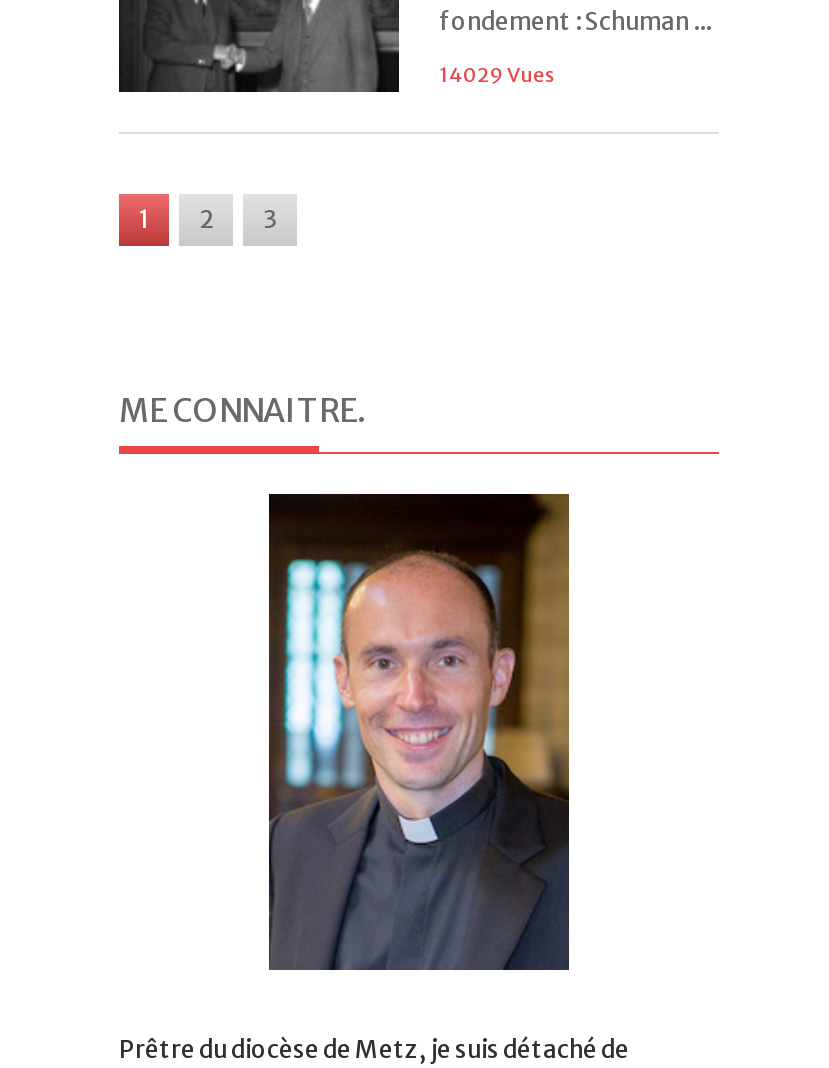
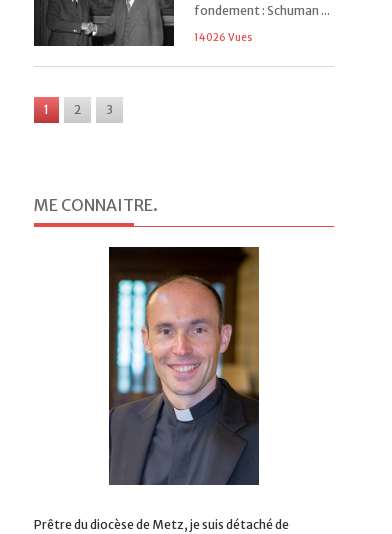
[439,62,555,88] 14029 Vues -> [194,31,252,44] 14026 Vues

